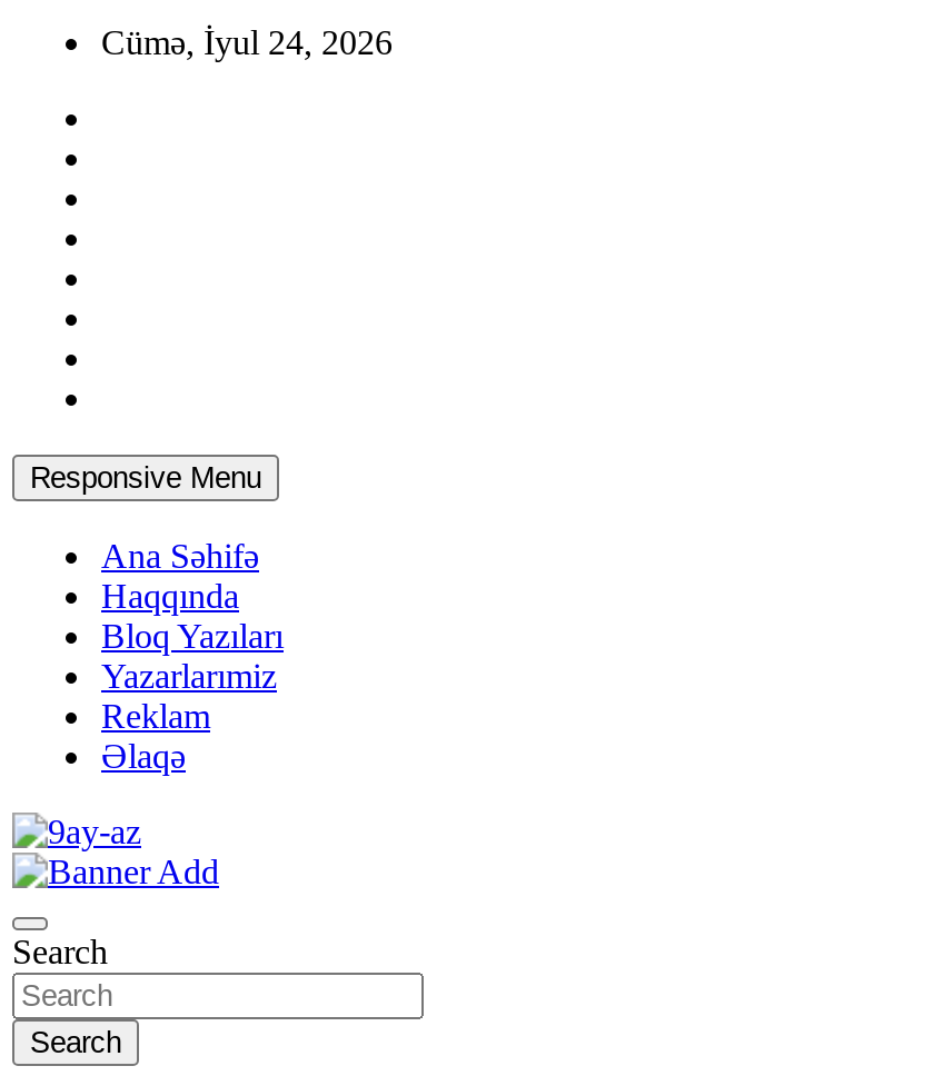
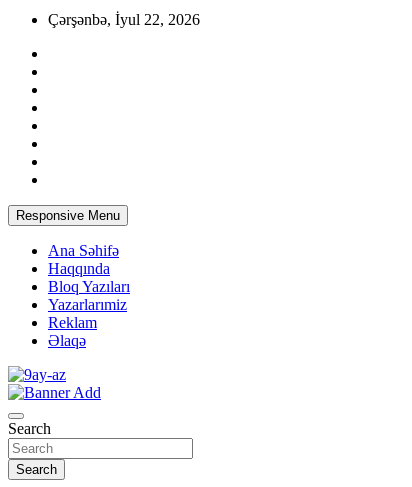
[101,23,393,61] Cümə, İyul 24, 2026 -> [48,11,200,28] Çərşənbə, İyul 22, 2026

